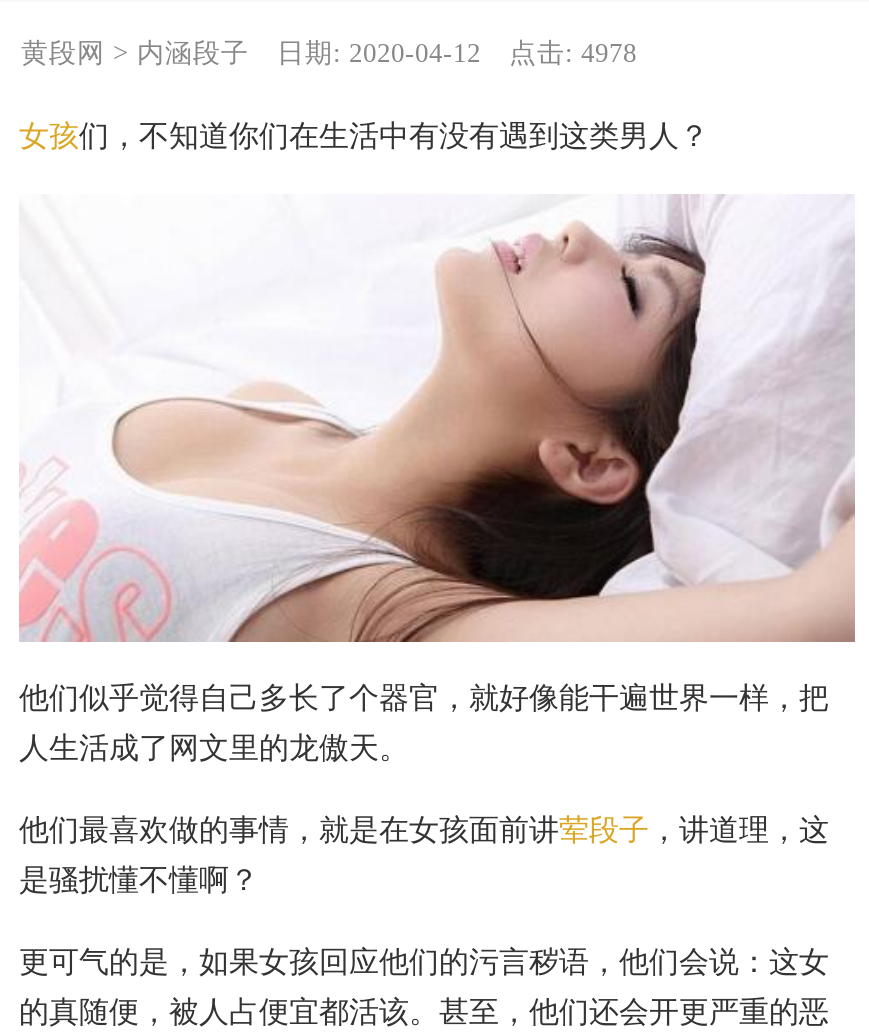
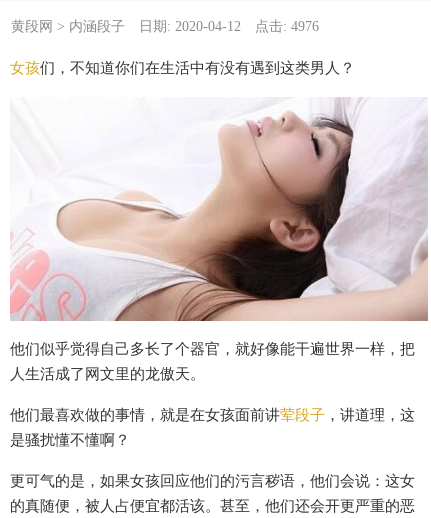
[21,37,637,67] 黄段网>内涵段子日期: 2020-04-12 点击: 4978 -> [11,19,319,34] 黄段网>内涵段子日期: 2020-04-12 点击: 4976

